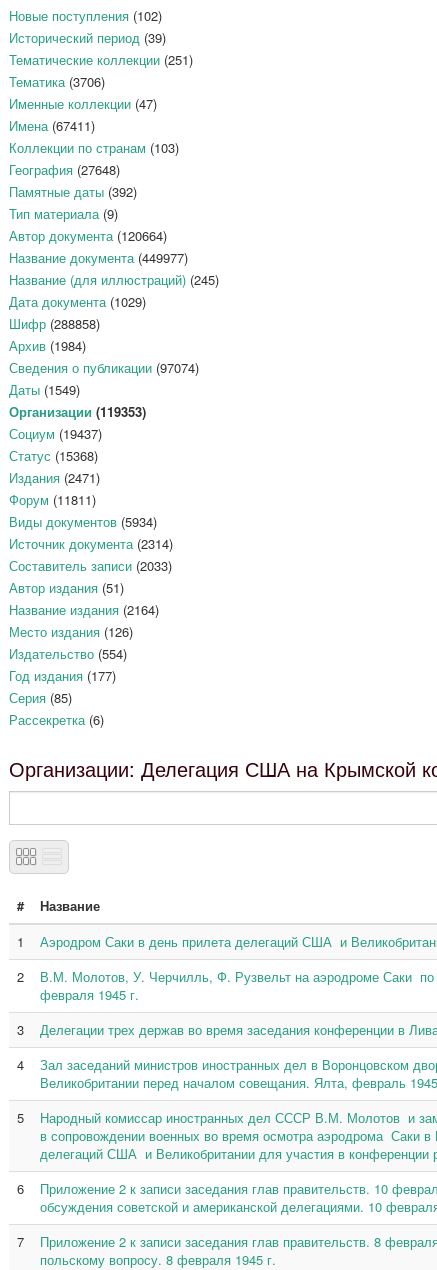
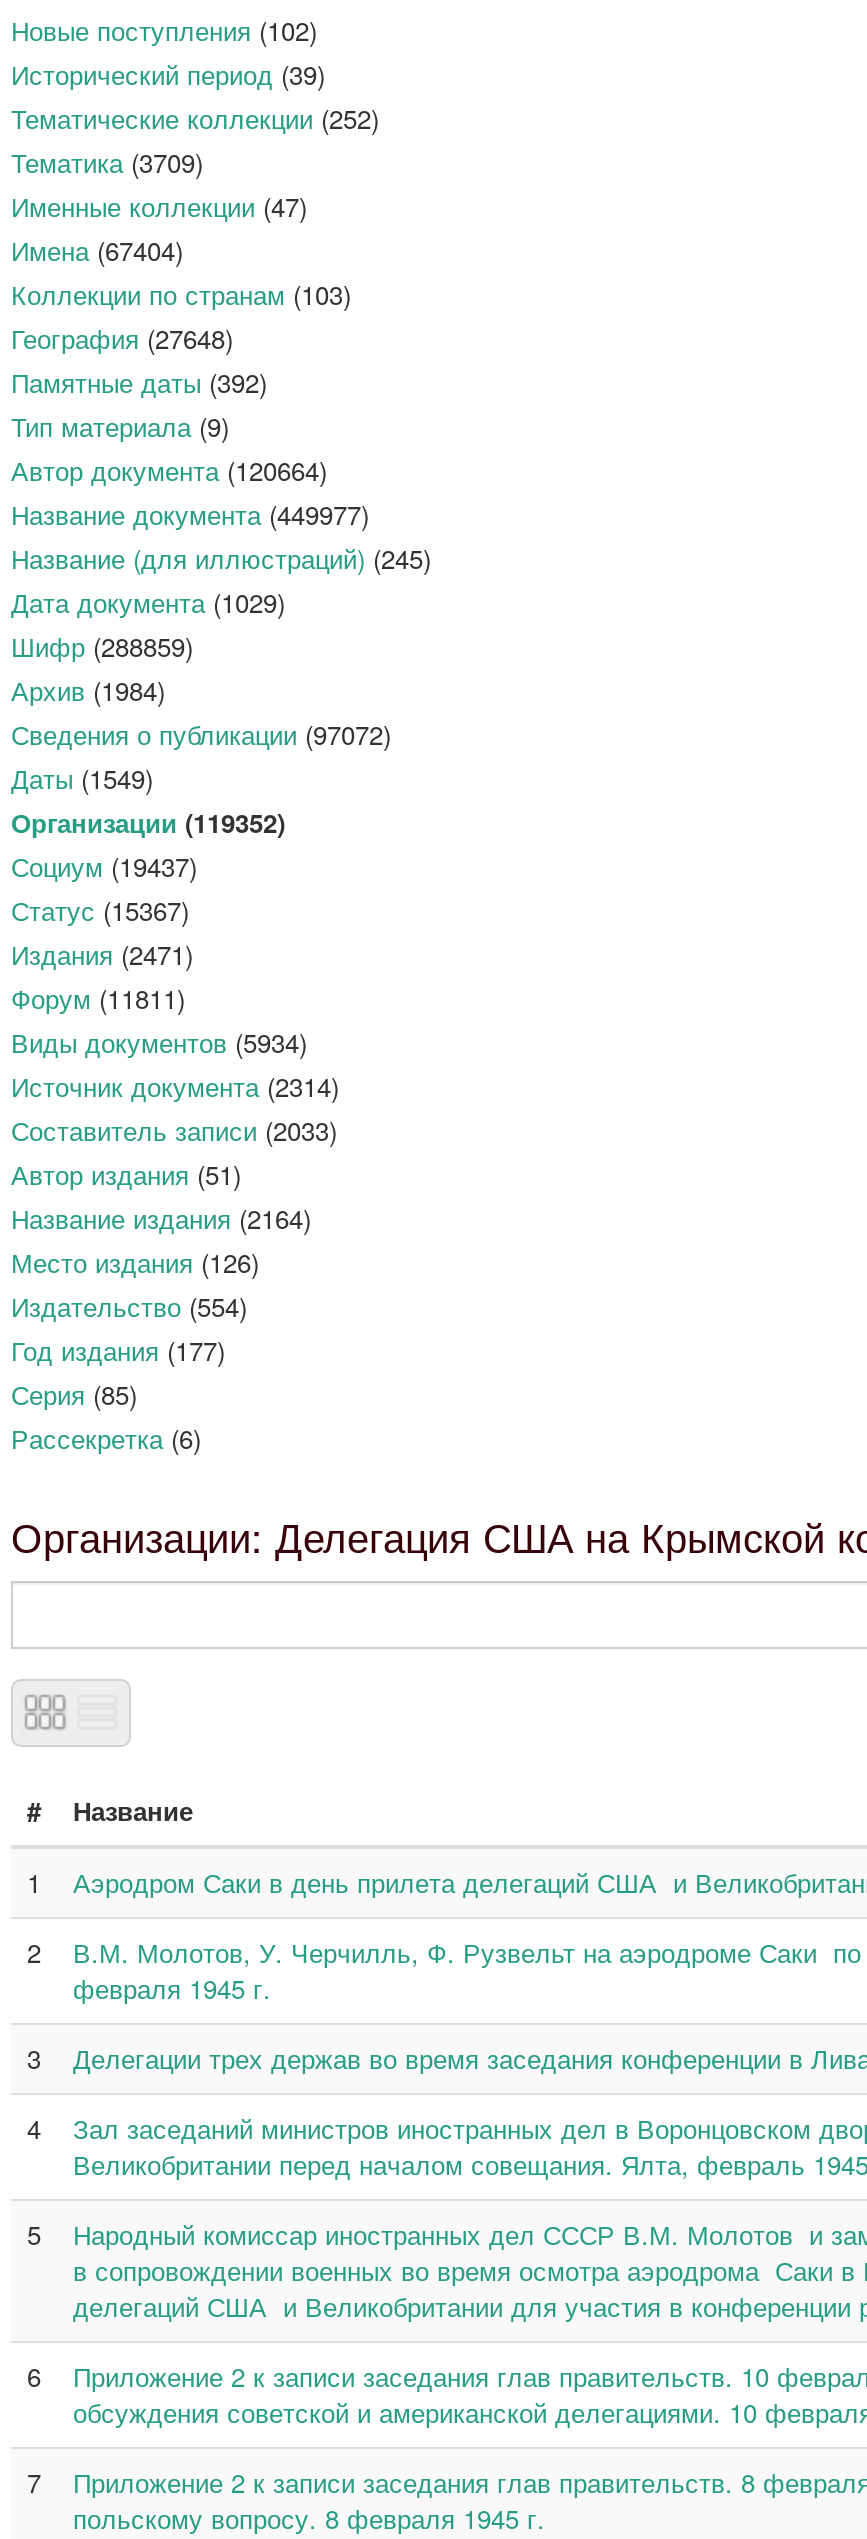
[9,50,193,69] Тематические коллекции (251) -> [11,99,379,137] Тематические коллекции (252)
[9,72,105,91] Тематика (3706) -> [11,143,203,181] Тематика (3709)
[9,116,95,135] Имена (67411) -> [11,231,183,269] Имена (67404)
[9,314,100,333] Шифр (288858) -> [11,627,193,665] Шифр (288859)
[9,358,199,377] Сведения о публикации (97074) -> [11,715,391,753] Сведения о публикации (97072)
[9,402,146,421] Организации (119353) -> [11,803,285,841] Организации (119352)
[9,446,98,465] Статус (15368) -> [11,891,189,929] Статус (15367)

